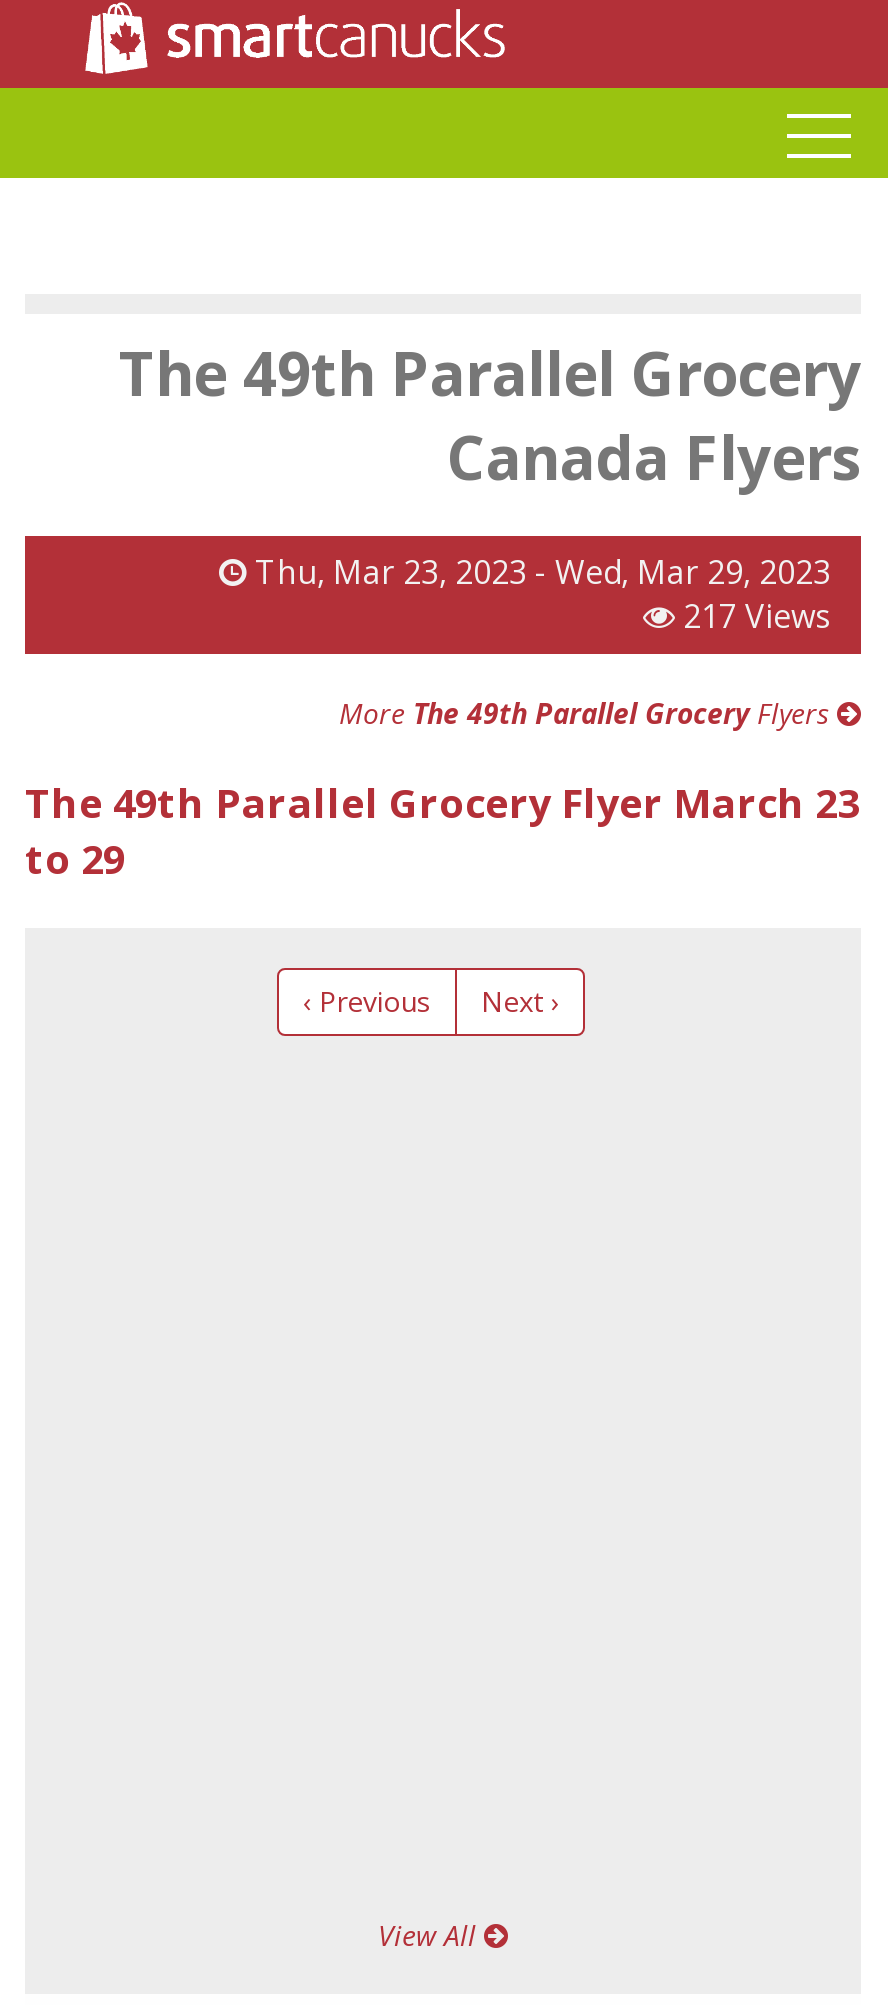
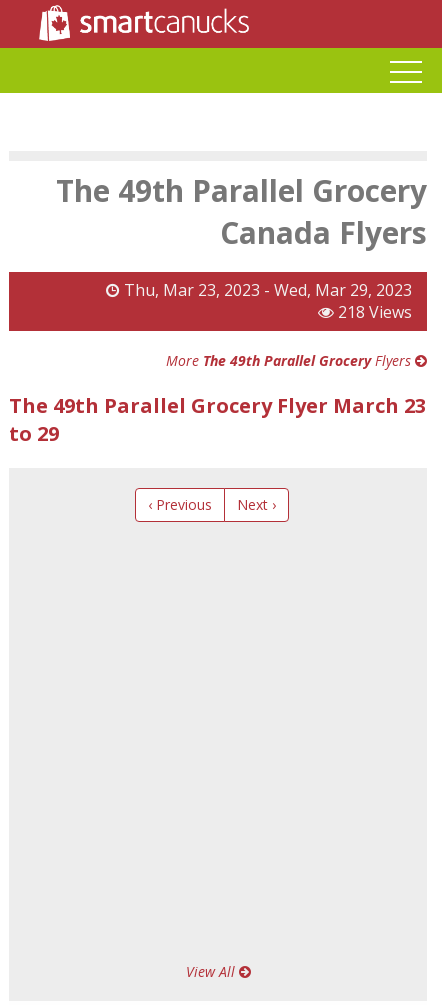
[683,594,831,638] 217 Views -> [338,301,412,323] 218 Views

